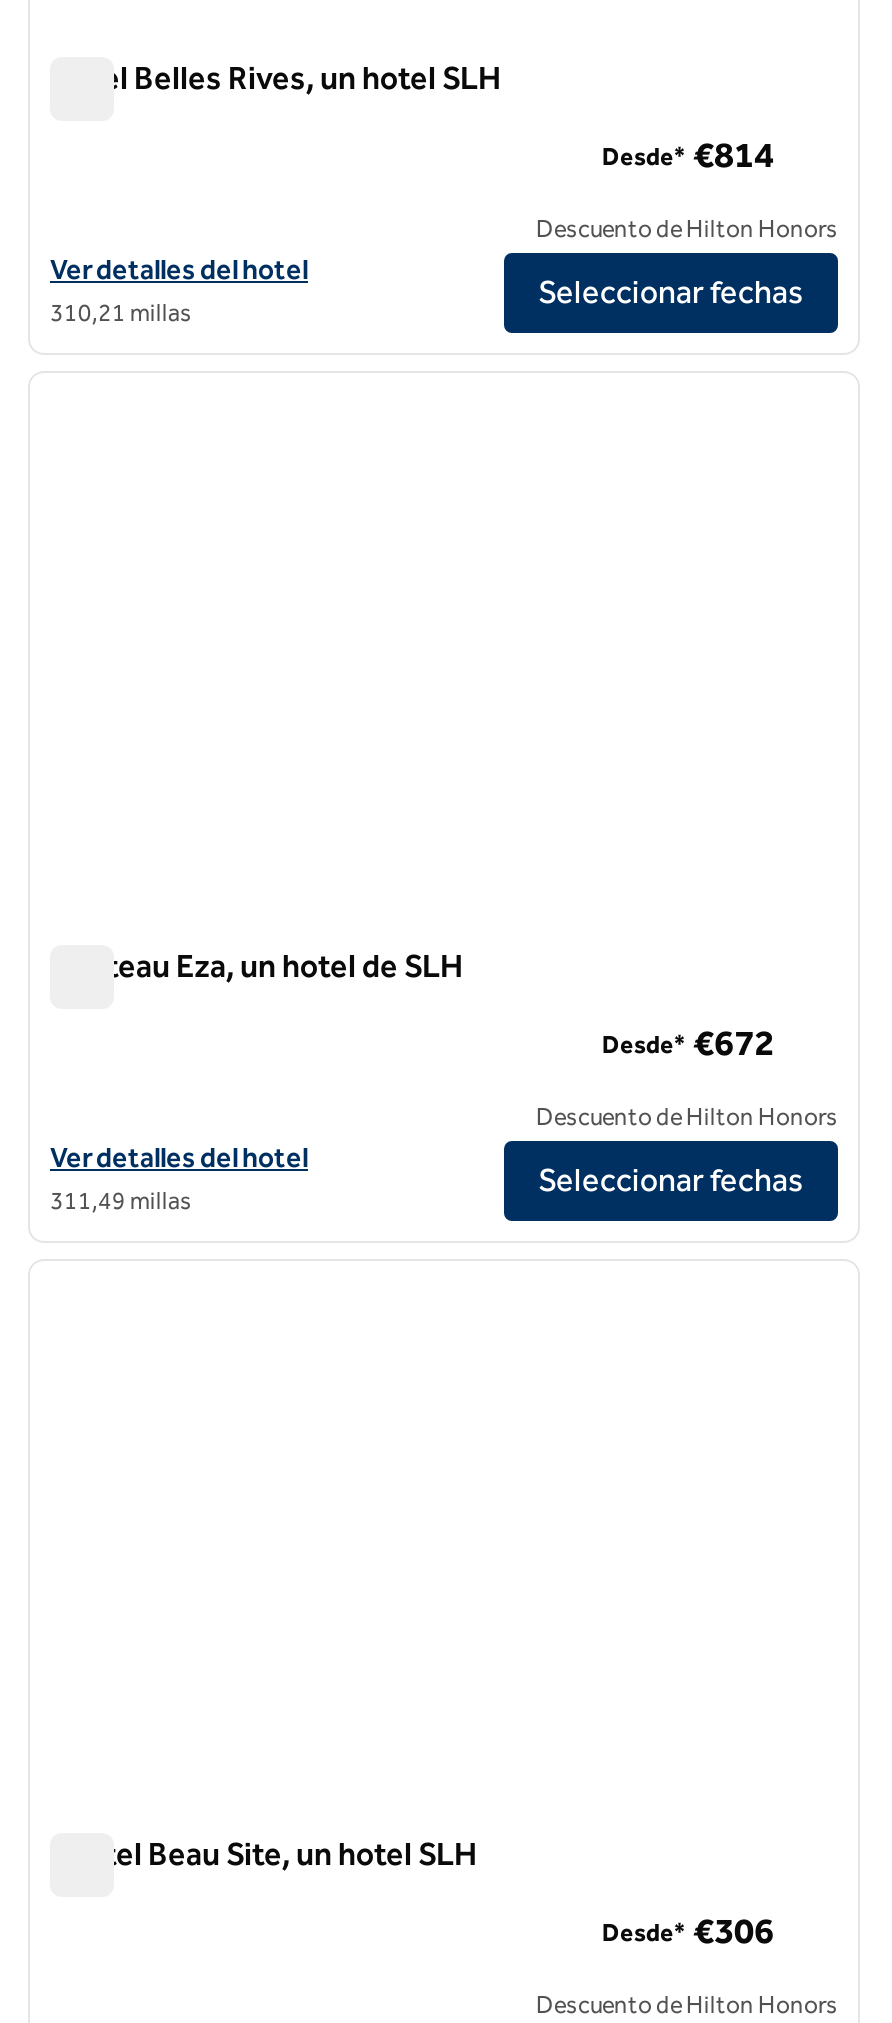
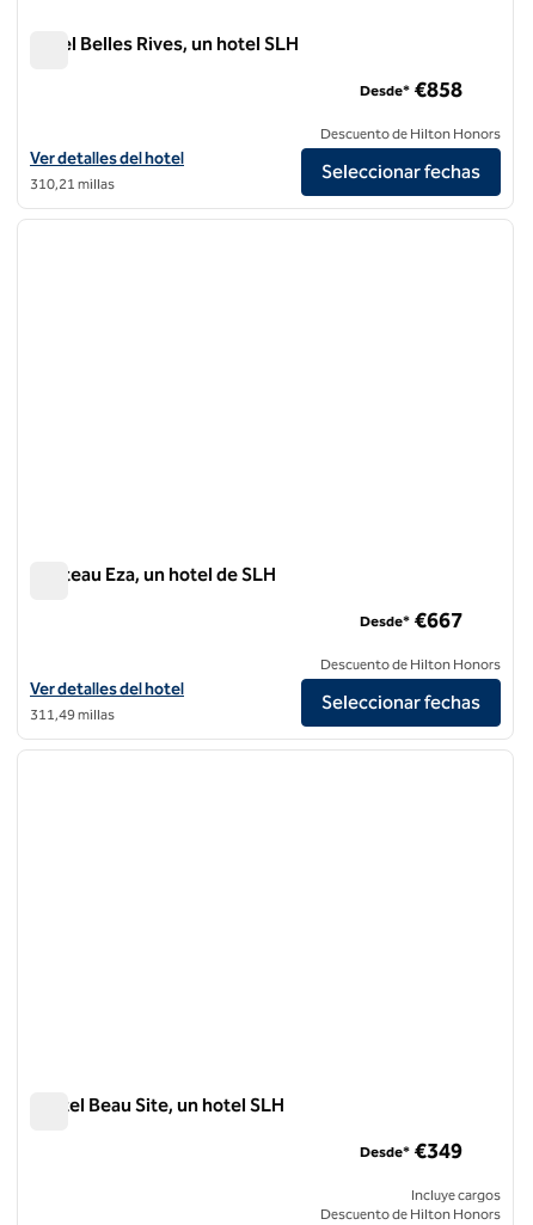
[602,134,774,178] Desde* €814 -> [360,77,462,103] Desde* €858
[602,1022,774,1066] Desde* €672 -> [360,608,462,634] Desde* €667
[602,1910,774,1954] Desde* €306 -> [360,1138,501,1203] Desde* €349 | Incluye cargos

